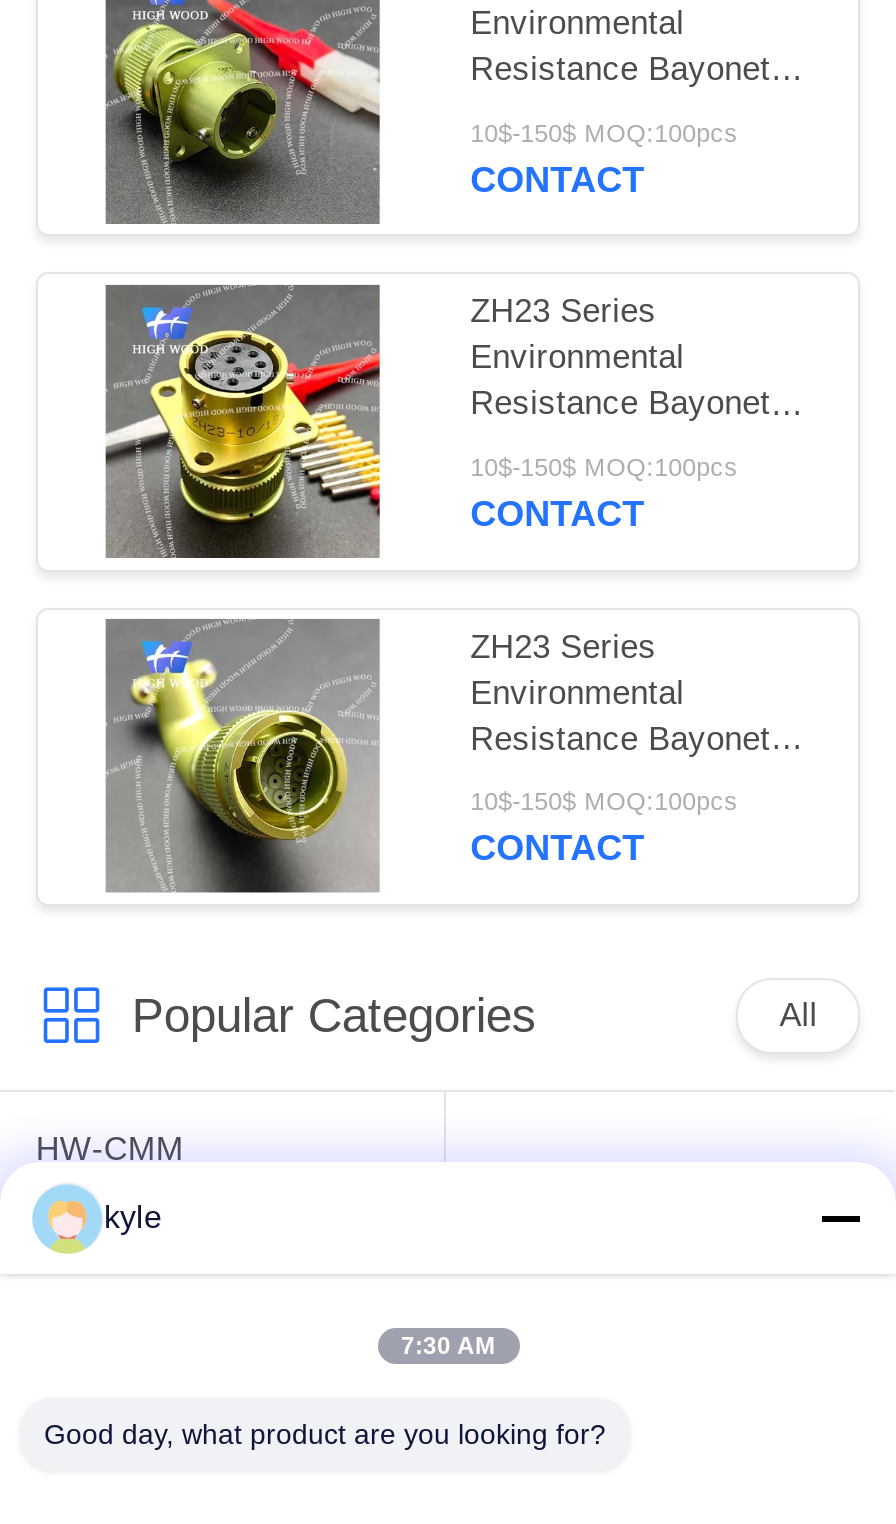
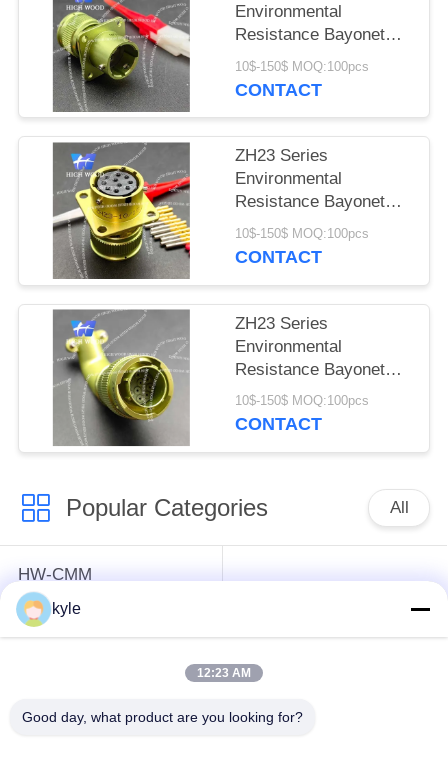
[401,1332,495,1360] 7:30 AM -> [197,666,251,680] 12:23 AM

